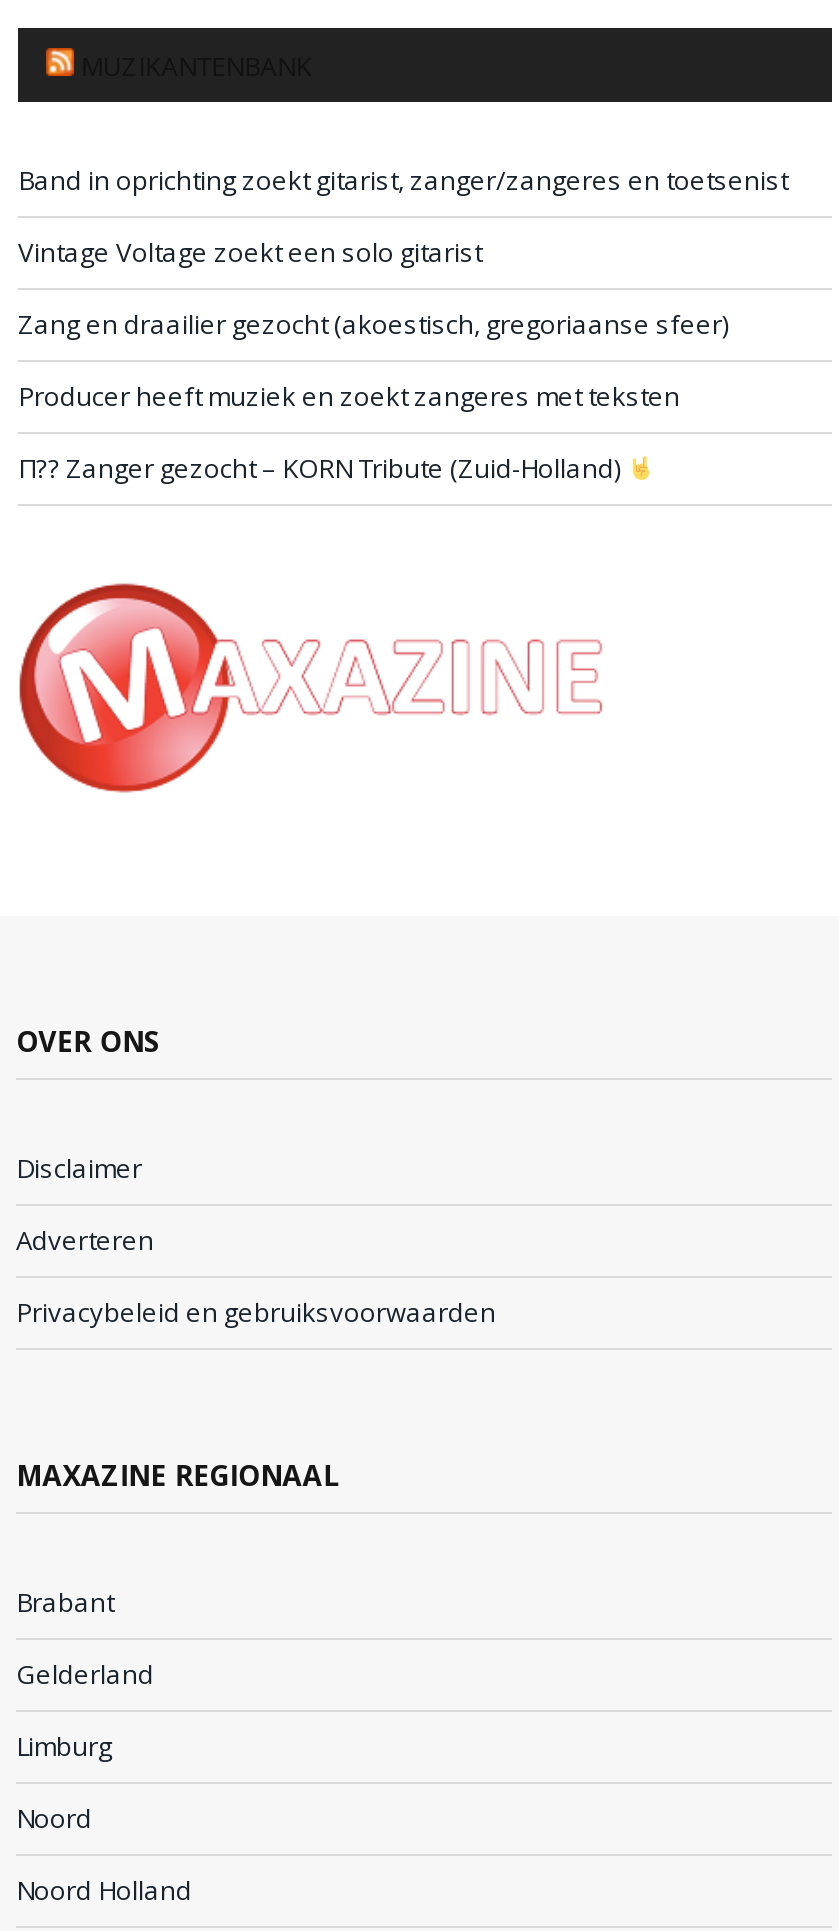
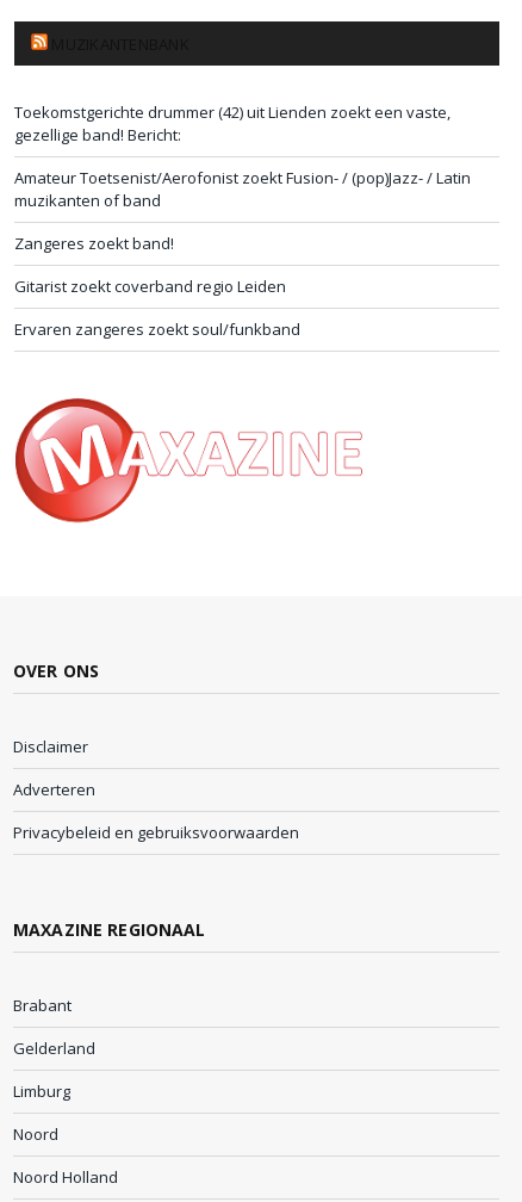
[18,162,788,198] Band in oprichting zoekt gitarist, zanger/zangeres en toetsenist -> [14,101,450,145] Toekomstgerichte drummer (42) uit Lienden zoekt een vaste, | gezellige band! Bericht:
[18,234,482,270] Vintage Voltage zoekt een solo gitarist -> [14,167,471,211] Amateur Toetsenist/Aerofonist zoekt Fusion- / (pop)Jazz- / Latin | muzikanten of band
[18,306,728,342] Zang en draailier gezocht (akoestisch, gregoriaanse sfeer) -> [14,232,174,254] Zangeres zoekt band!
[18,378,680,414] Producer heeft muziek en zoekt zangeres met teksten -> [14,275,286,297] Gitarist zoekt coverband regio Leiden
[18,450,626,486] П?? Zanger gezocht – KORN Tribute (Zuid-Holland) -> [14,318,300,340] Ervaren zangeres zoekt soul/funkband

